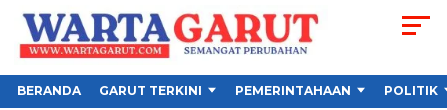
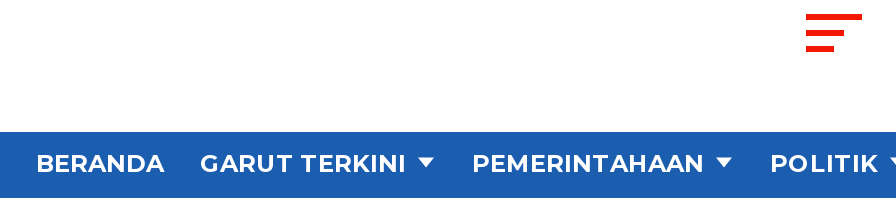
[19,12,319,59] [image] -> none

